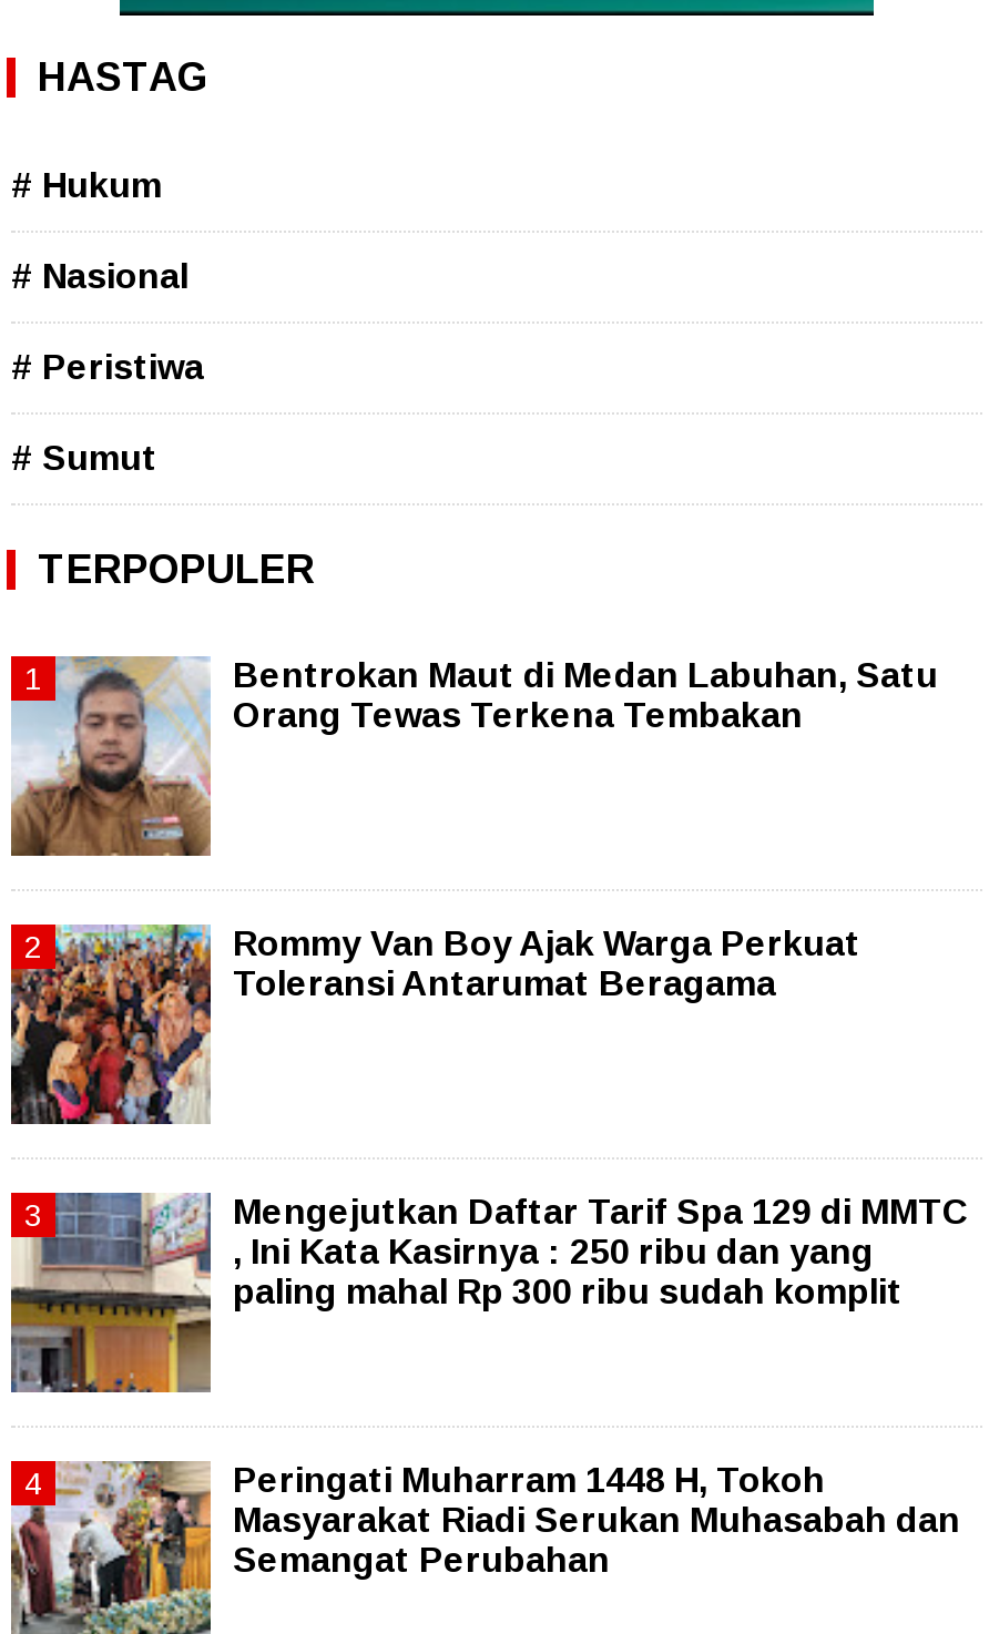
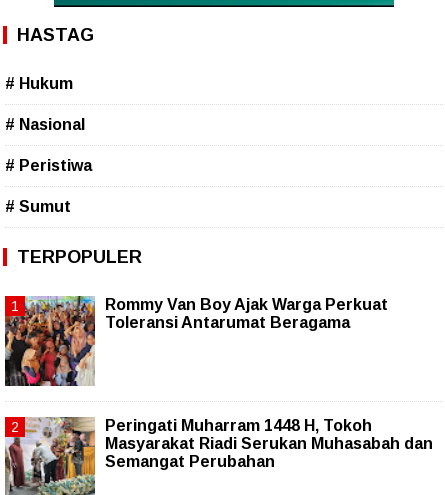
[9,656,938,858] [image] | Bentrokan Maut di Medan Labuhan, Satu | Orang Tewas Terkena Tembakan -> none
[11,1192,969,1395] [image] | Mengejutkan Daftar Tarif Spa 129 di MMTC | , Ini Kata Kasirnya : 250 ribu dan yang | paling mahal Rp 300 ribu sudah komplit -> none

